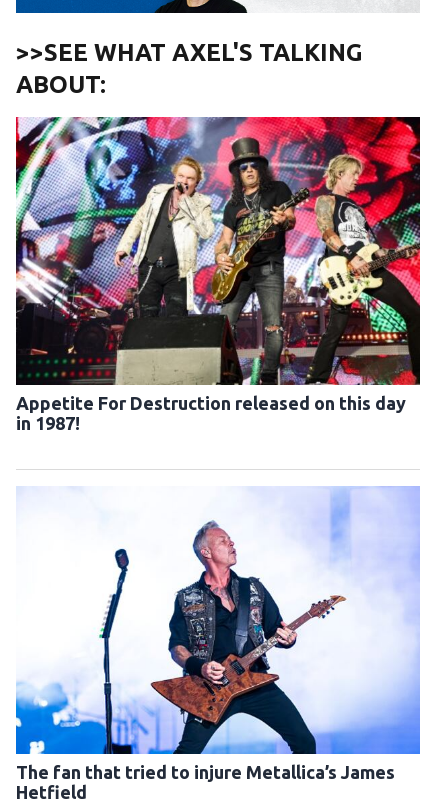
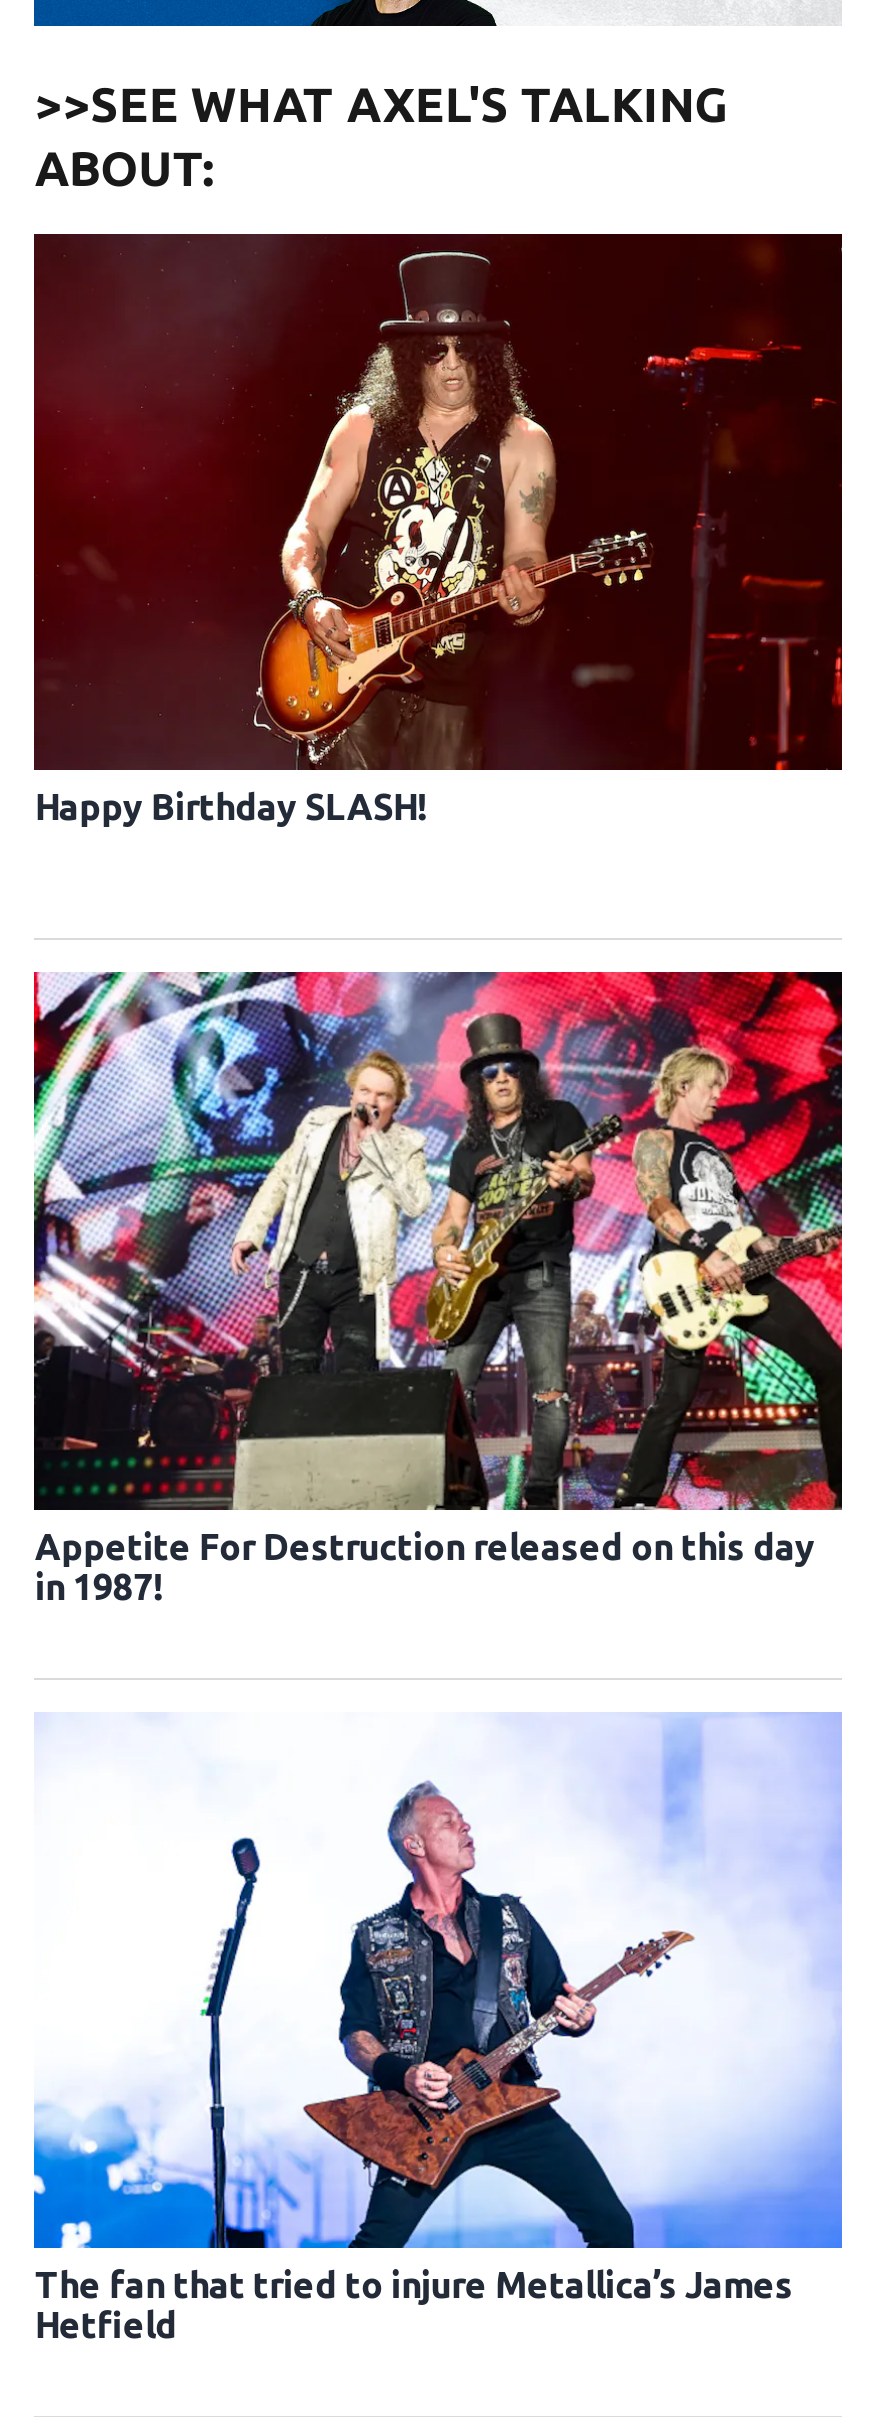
none -> [32,232,844,826] [image] | Happy Birthday SLASH!

